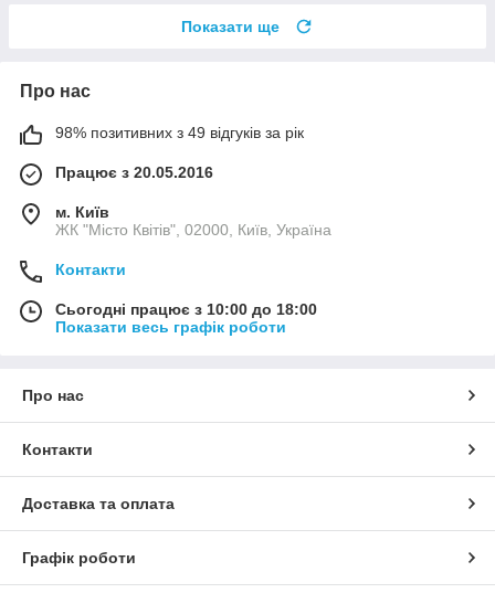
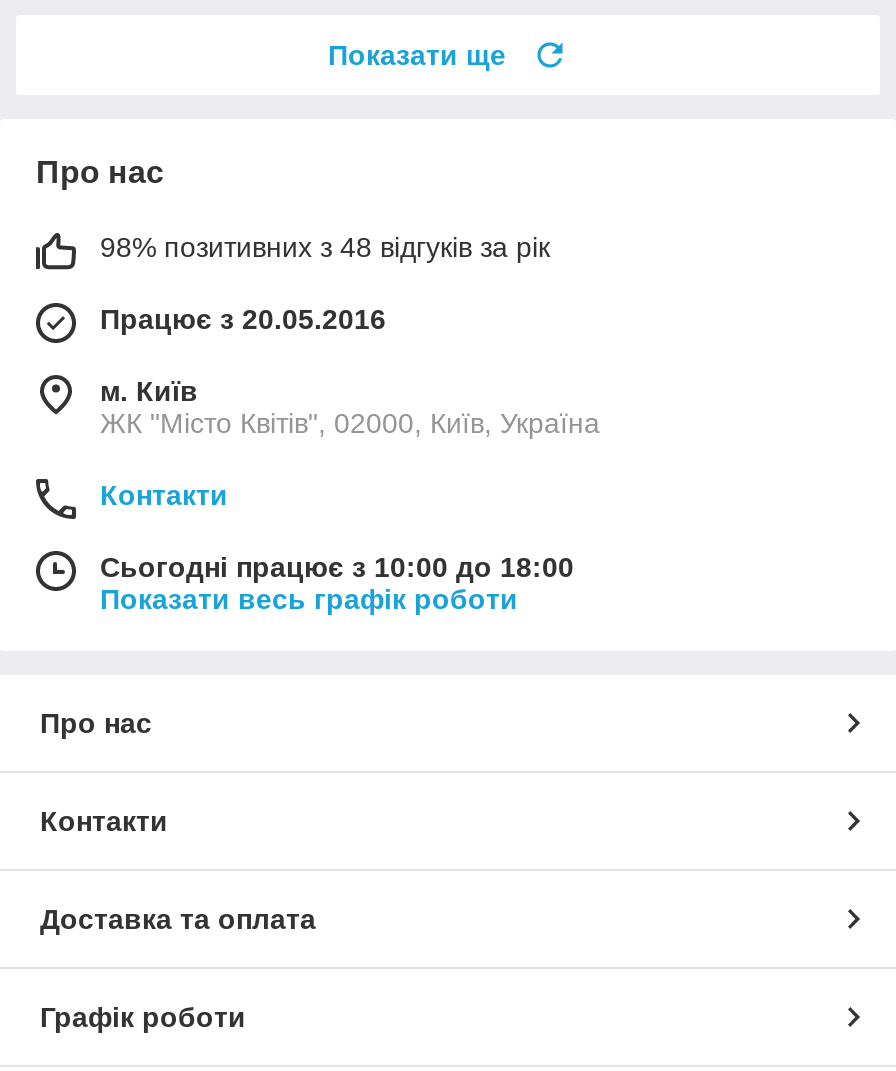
[55,123,304,141] 98% позитивних з 49 відгуків за рік -> [100,231,550,263] 98% позитивних з 48 відгуків за рік

